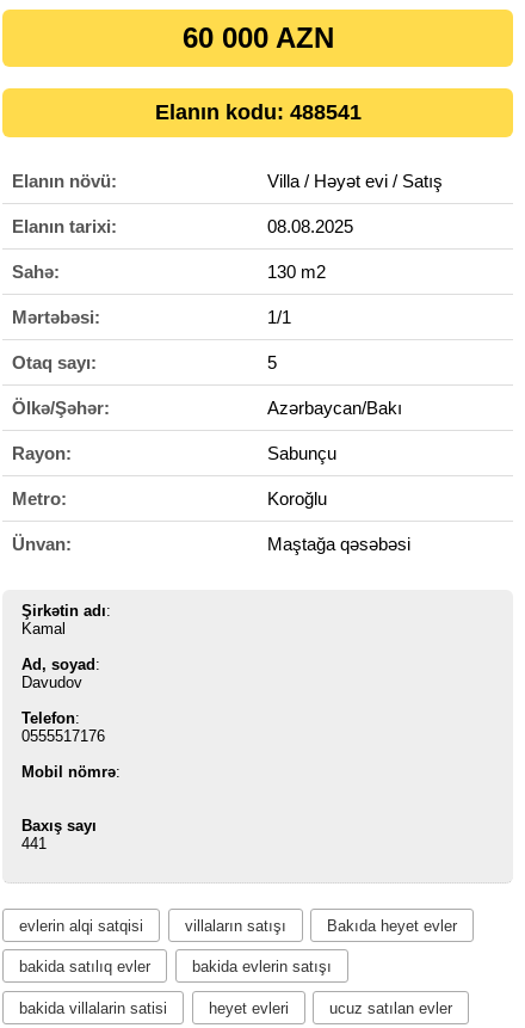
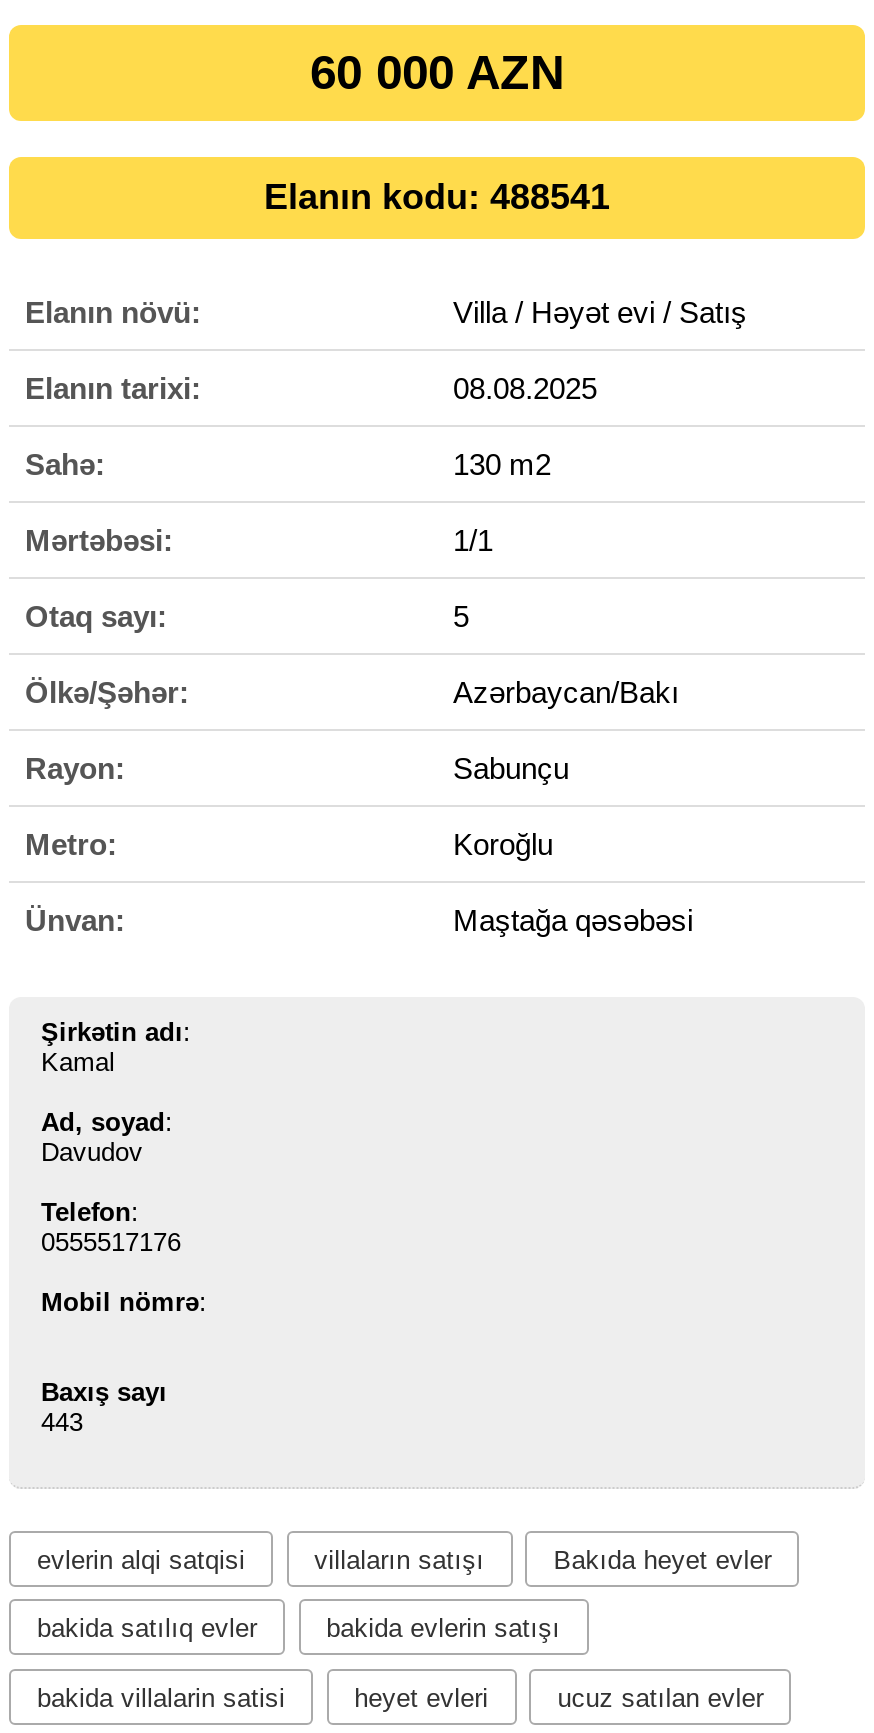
[21,834,47,852] 441 -> [41,1407,83,1437] 443

